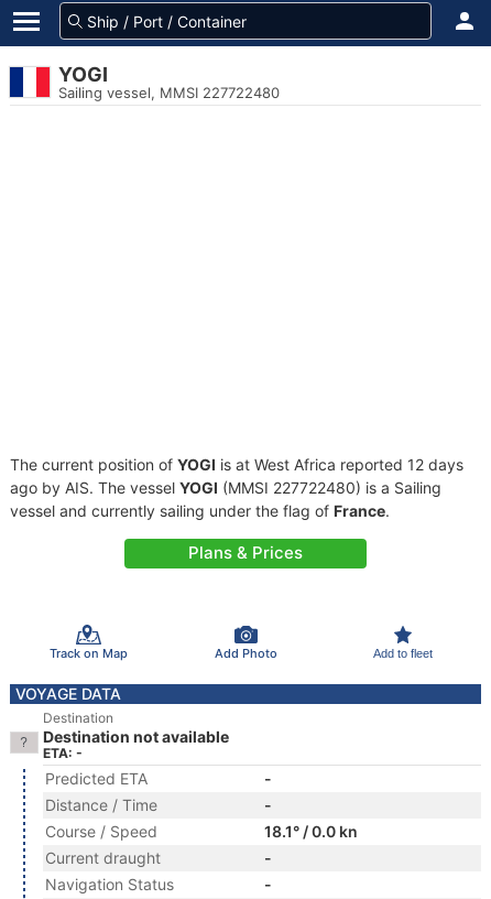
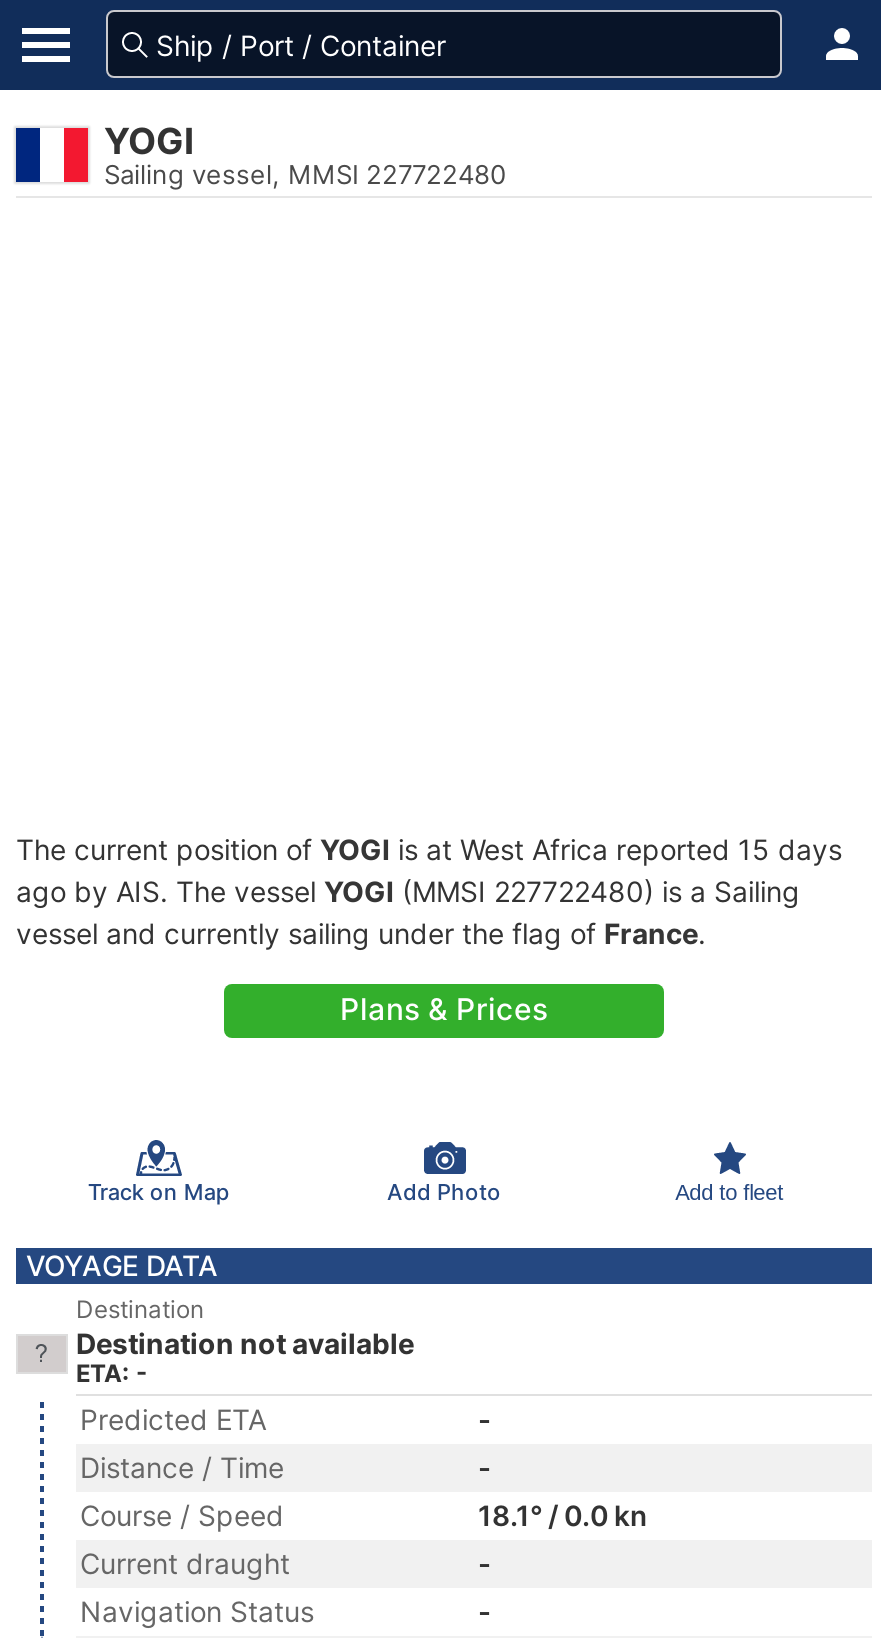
[10,455,463,474] The current position of YOGI is at West Africa reported 12 days -> [16,832,842,866] The current position of YOGI is at West Africa reported 15 days

